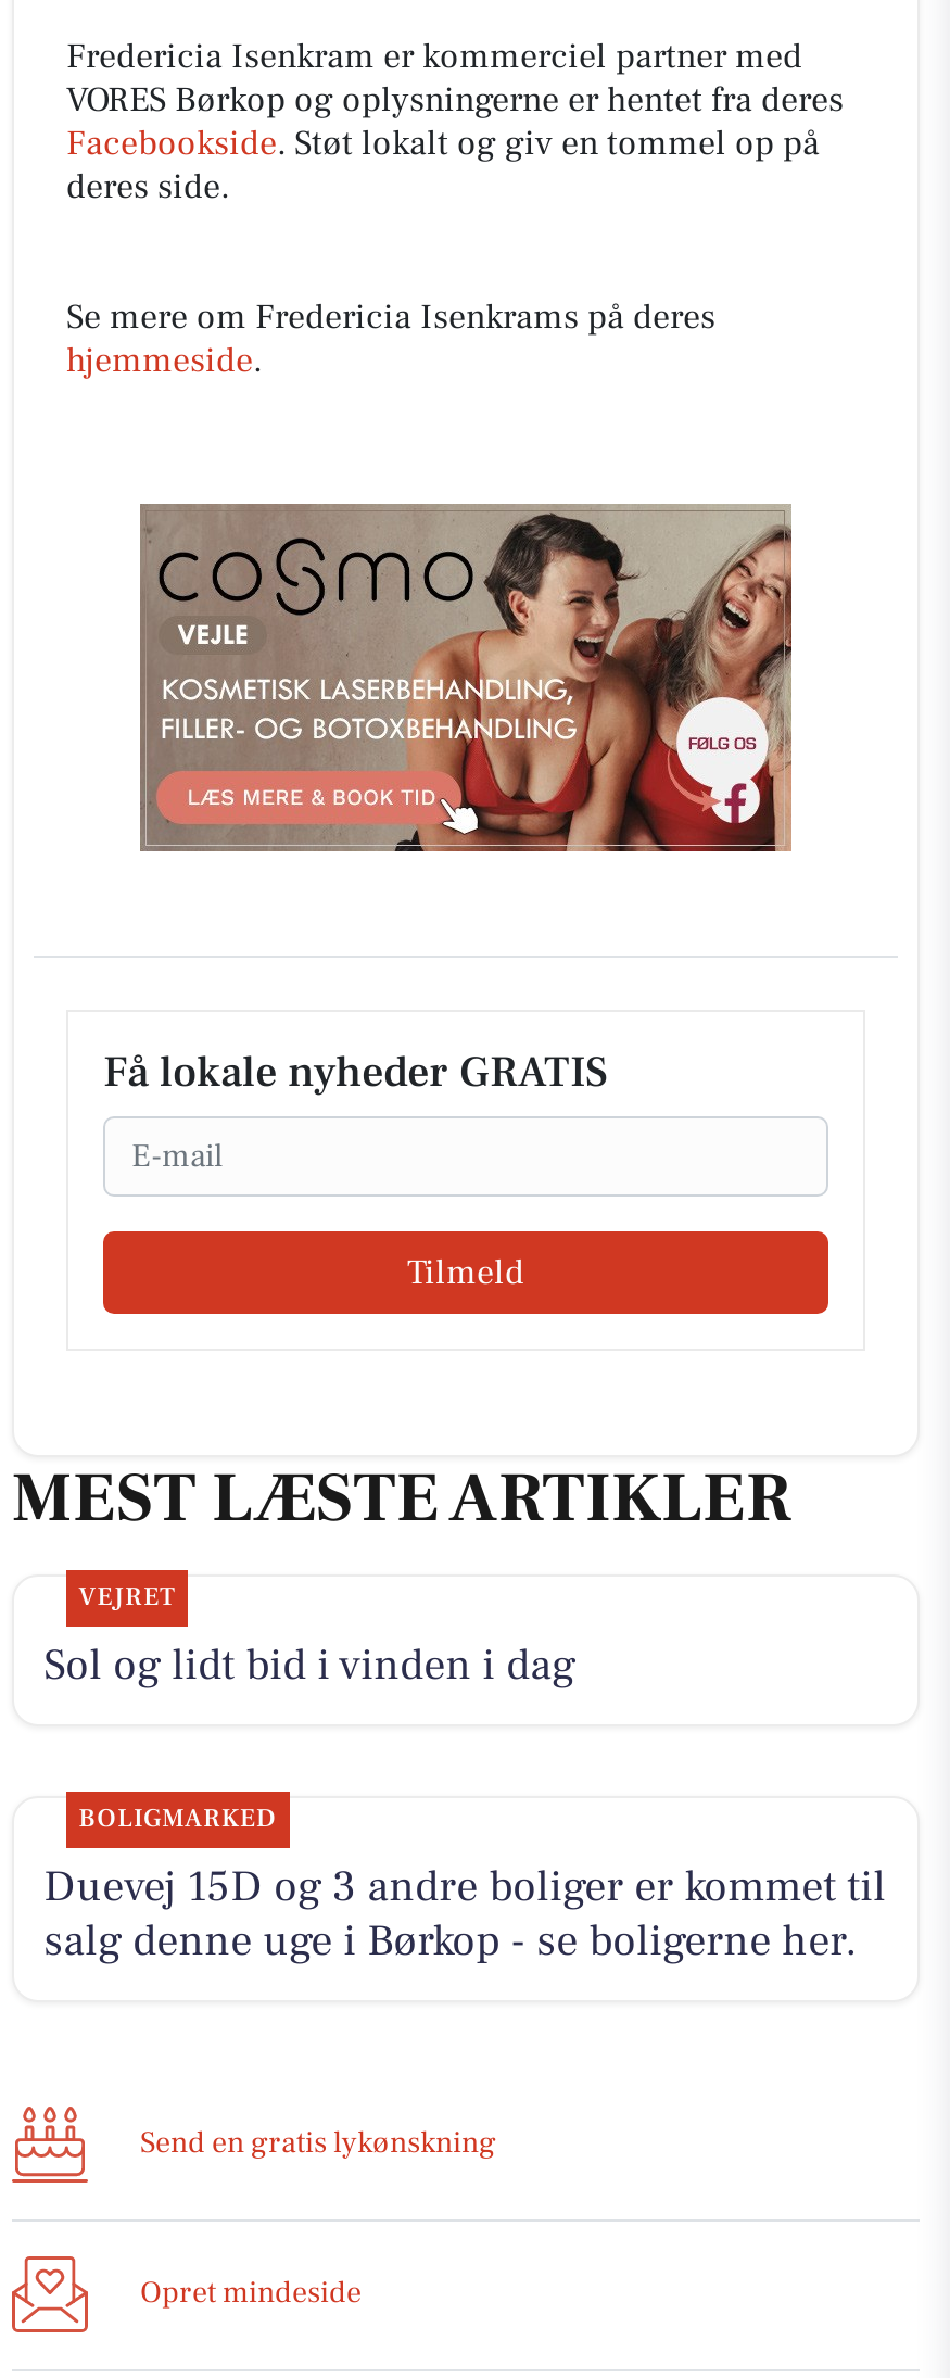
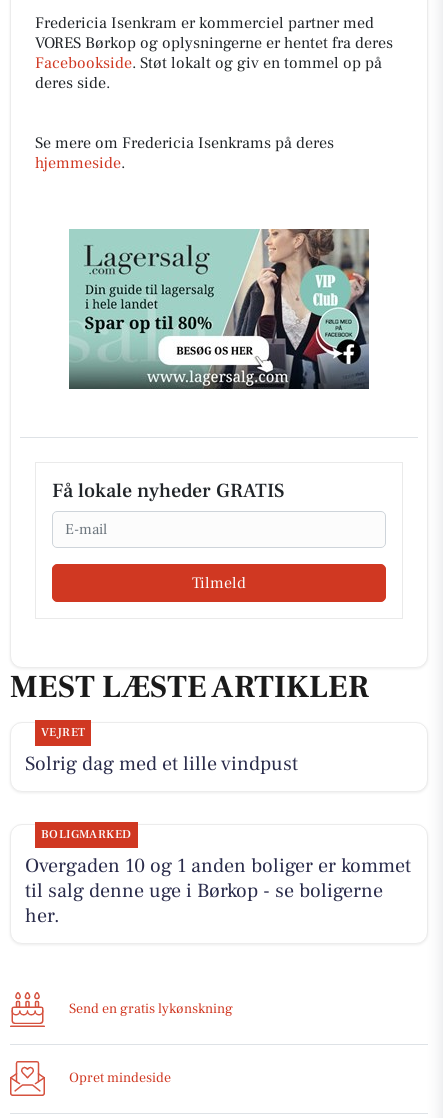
[138,504,794,853] [image] -> [69,229,370,390] [image]
[44,1638,576,1694] Sol og lidt bid i vinden i dag -> [25,751,298,777] Solrig dag med et lille vindpust
[44,1860,886,1970] Duevej 15D og 3 andre boliger er kommet til | salg denne uge i Børkop - se boligerne her. -> [25,853,411,929] Overgaden 10 og 1 anden boliger er kommet | til salg denne uge i Børkop - se boligerne | her.

